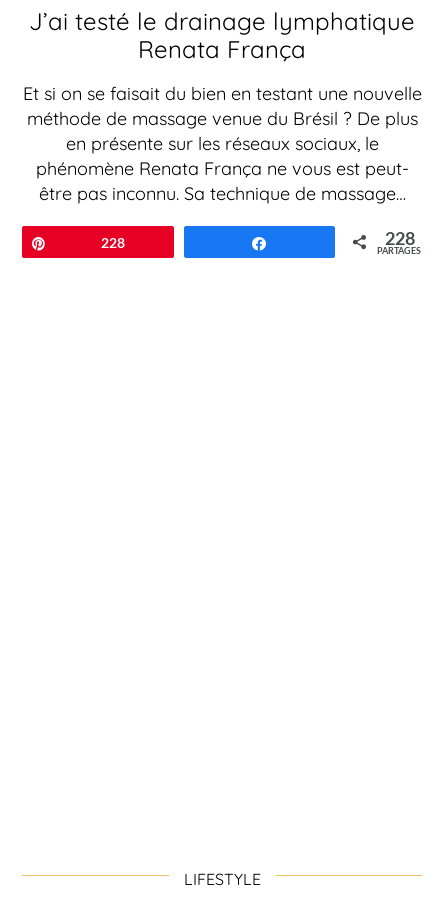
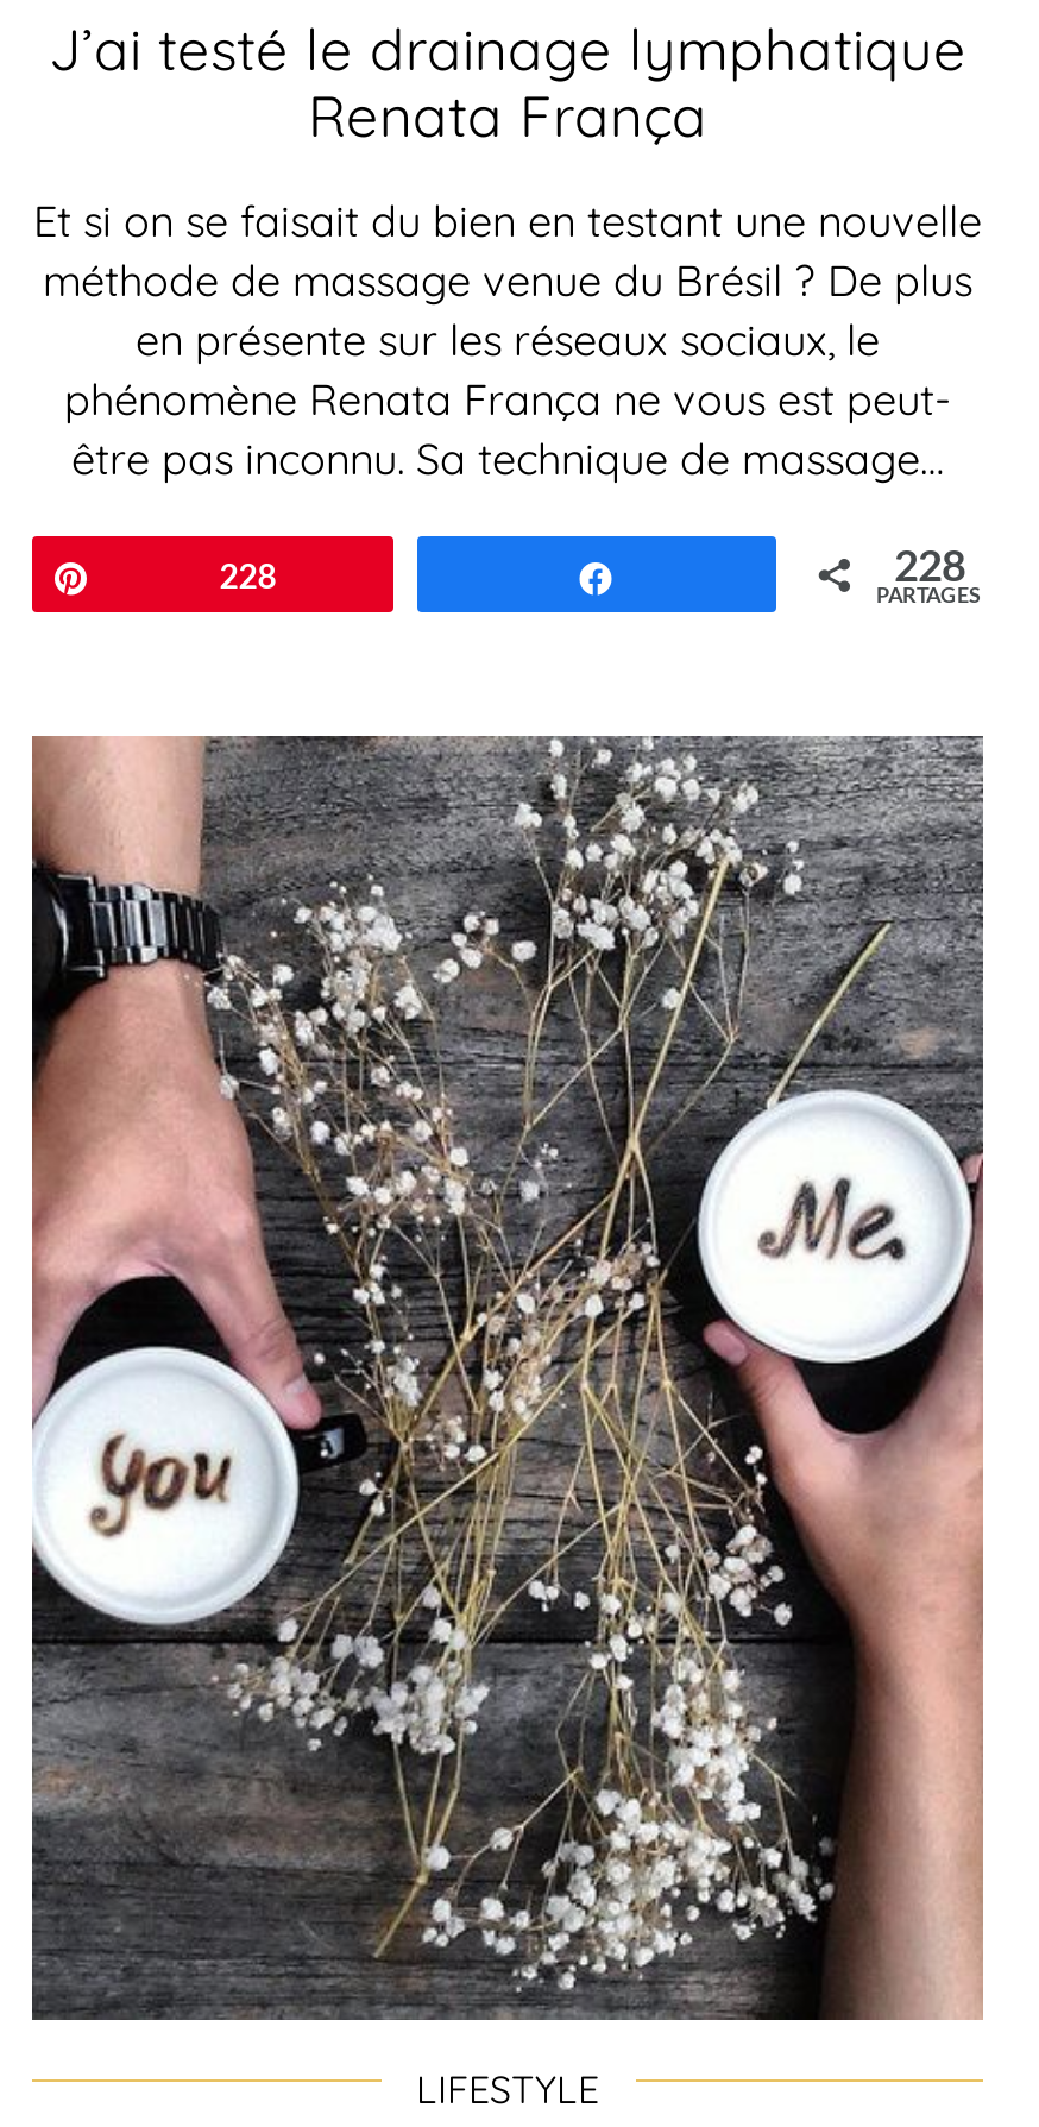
none -> [30,734,986,2022] [image]

